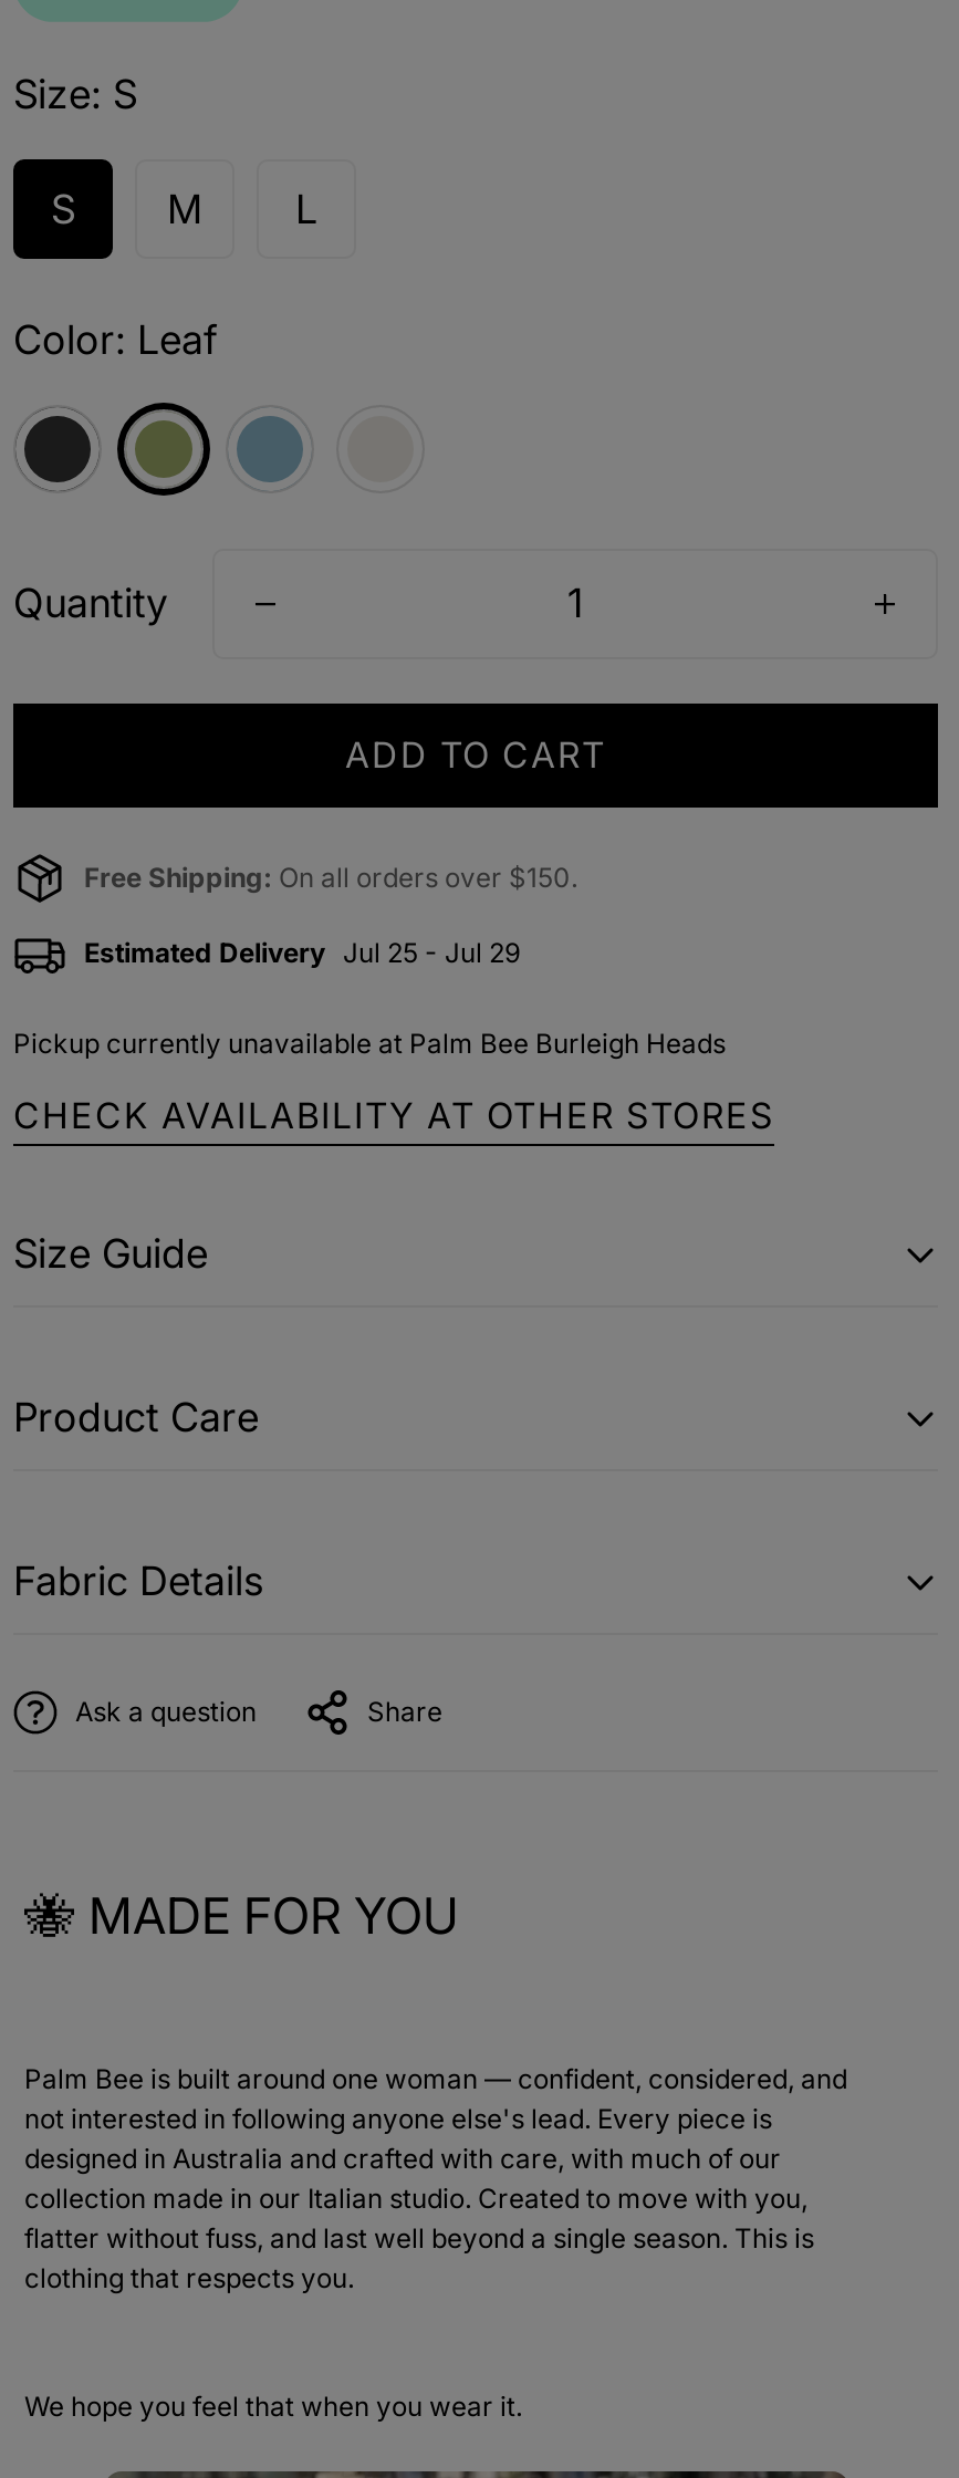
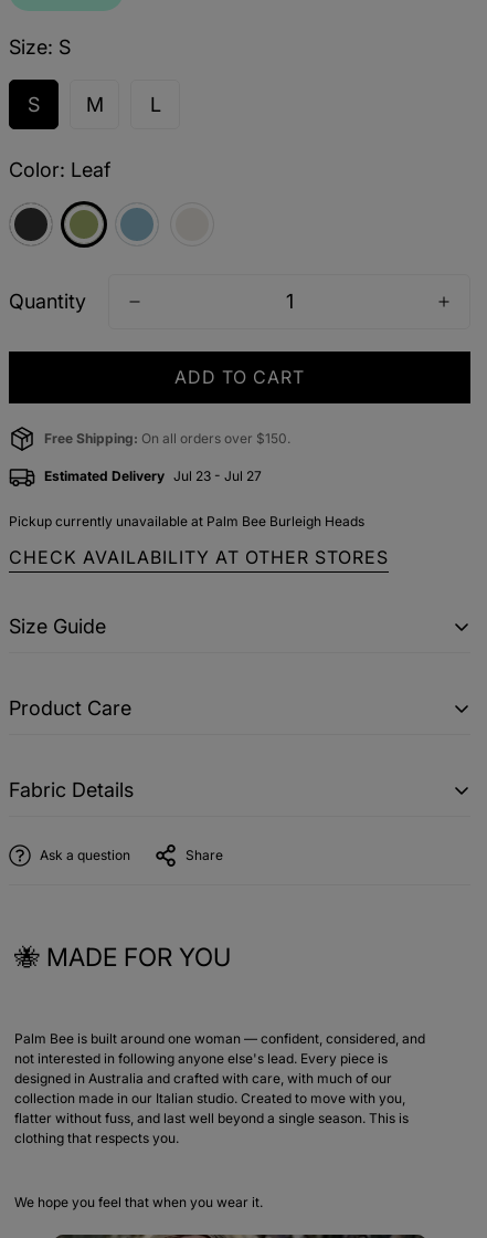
[84,936,520,970] Estimated Delivery Jul 25 - Jul 29 -> [44,468,262,484] Estimated Delivery Jul 23 - Jul 27

